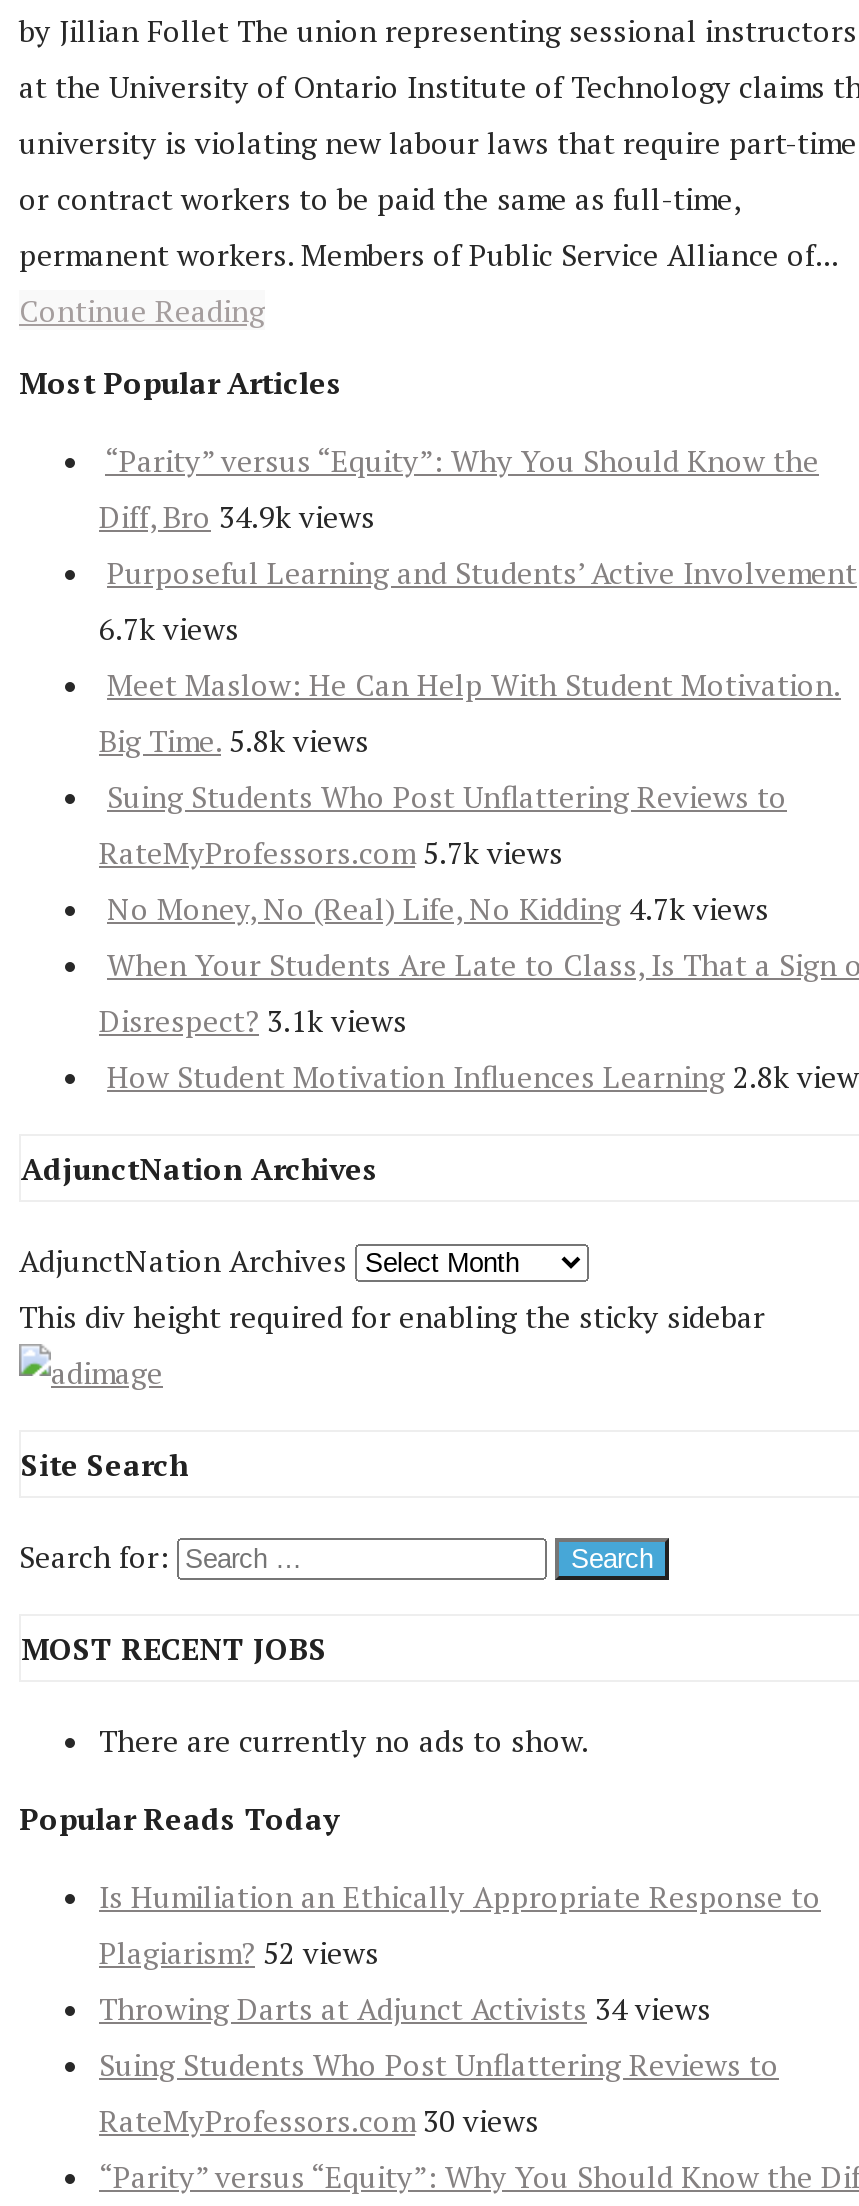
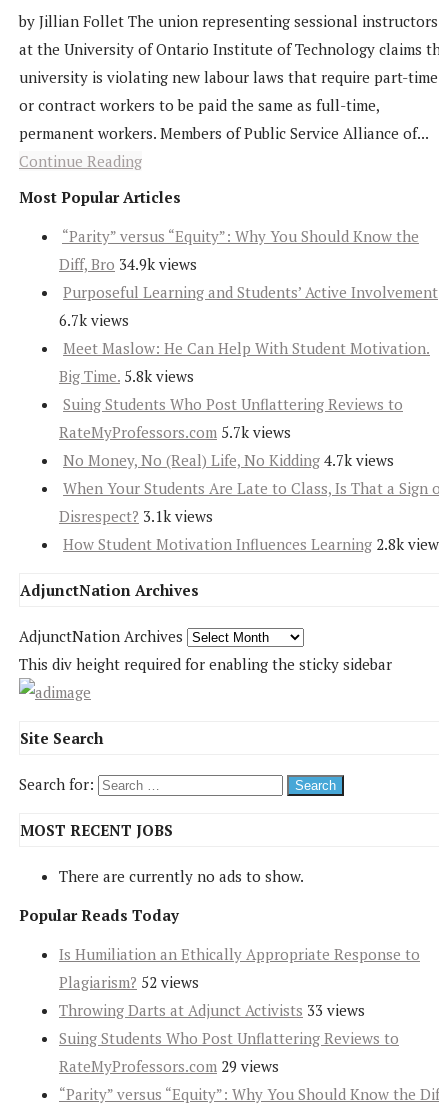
[99,1989,711,2029] Throwing Darts at Adjunct Activists 34 views -> [59,1000,365,1020] Throwing Darts at Adjunct Activists 33 views
[99,2101,539,2141] RateMyProfessors.com 30 views -> [59,1056,279,1076] RateMyProfessors.com 29 views

